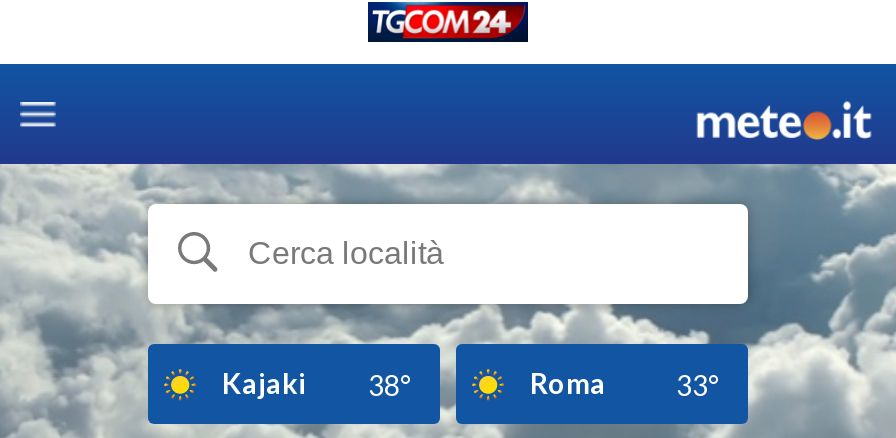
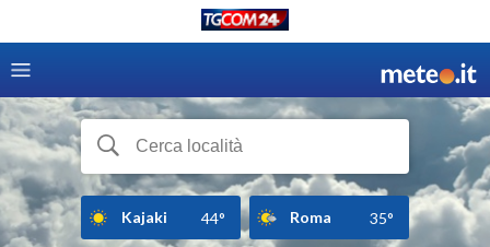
[222,365,412,401] Kajaki 38° -> [121,207,225,227] Kajaki 44°
[676,367,720,401] 33° -> [370,208,394,227] 35°

